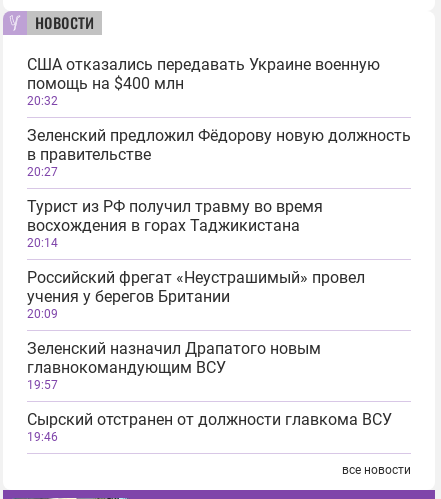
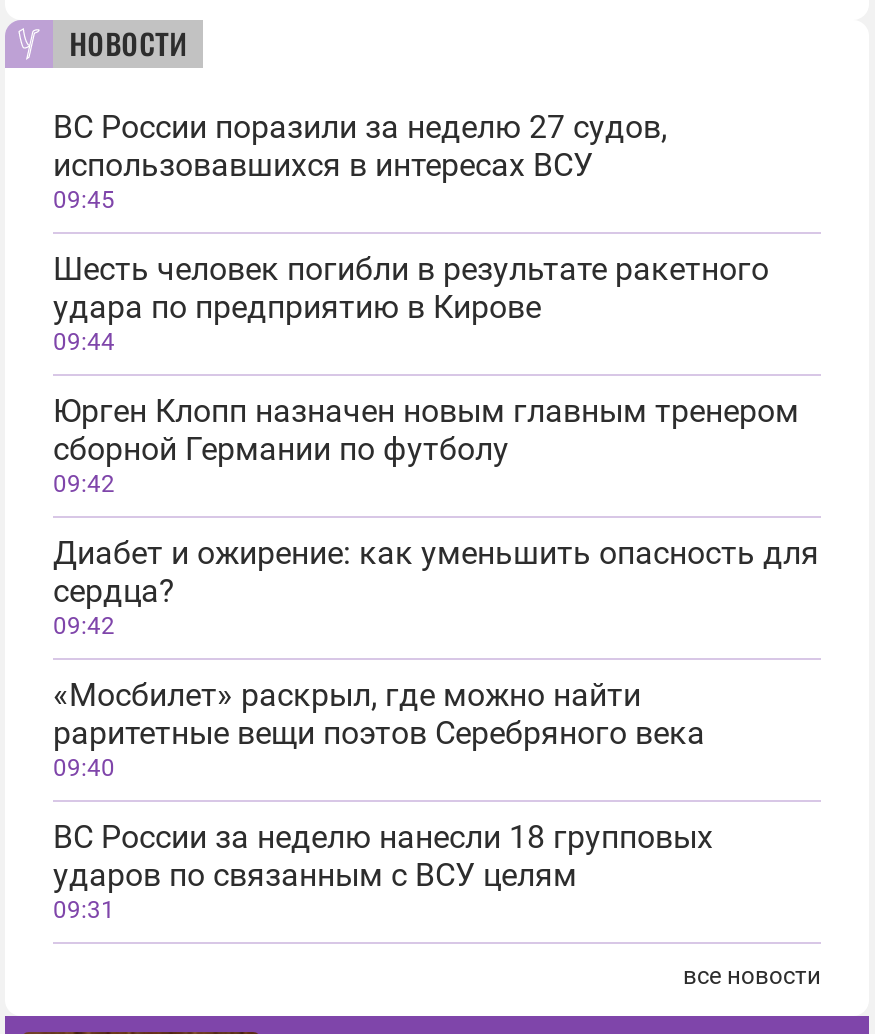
[27,55,380,108] США отказались передавать Украине военную | помощь на $400 млн | 20:32 -> [53,109,667,215] ВС России поразили за неделю 27 судов, | использовавшихся в интересах ВСУ | 09:45
[27,126,411,179] Зеленский предложил Фёдорову новую должность | в правительстве | 20:27 -> [53,251,769,357] Шесть человек погибли в результате ракетного | удара по предприятию в Кирове | 09:44
[27,197,323,250] Турист из РФ получил травму во время | восхождения в горах Таджикистана | 20:14 -> [53,393,799,499] Юрген Клопп назначен новым главным тренером | сборной Германии по футболу | 09:42
[27,268,365,321] Российский фрегат «Неустрашимый» провел | учения у берегов Британии | 20:09 -> [53,535,819,641] Диабет и ожирение: как уменьшить опасность для | сердца? | 09:42
[27,339,321,392] Зеленский назначил Драпатого новым | главнокомандующим ВСУ | 19:57 -> [53,677,705,783] «Мосбилет» раскрыл, где можно найти | раритетные вещи поэтов Серебряного века | 09:40
[27,410,392,444] Сырский отстранен от должности главкома ВСУ | 19:46 -> [53,819,713,925] ВС России за неделю нанесли 18 групповых | ударов по связанным с ВСУ целям | 09:31

